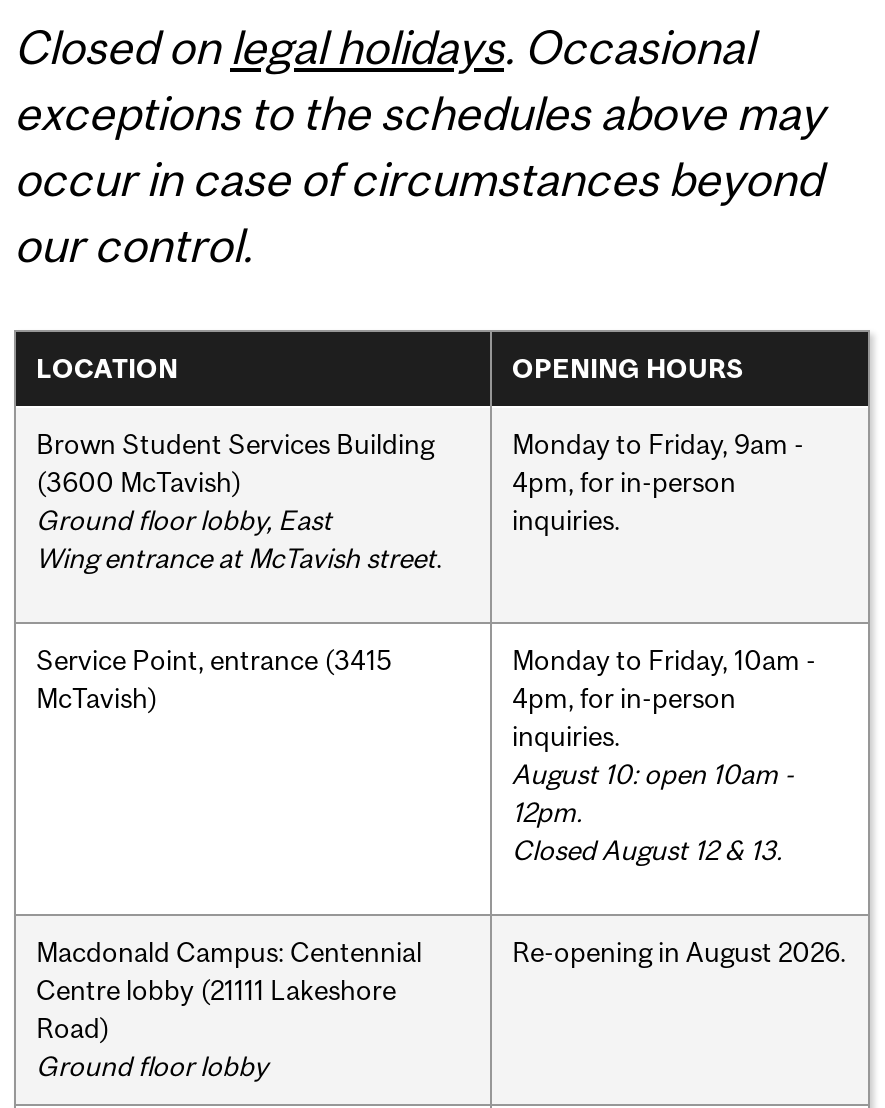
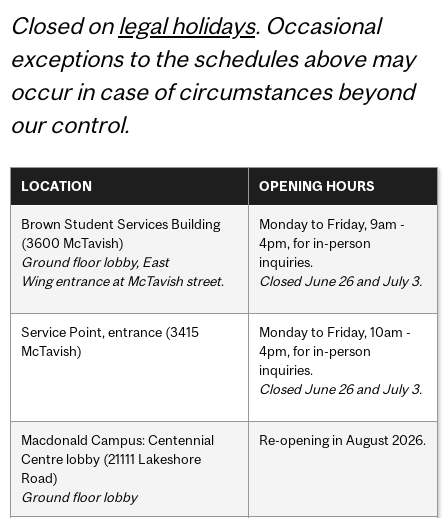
none -> [259,273,422,289] Closed June 26 and July 3.
[512,757,794,865] August 10: open 10am - | 12pm. | Closed August 12 & 13. -> [259,381,422,397] Closed June 26 and July 3.

